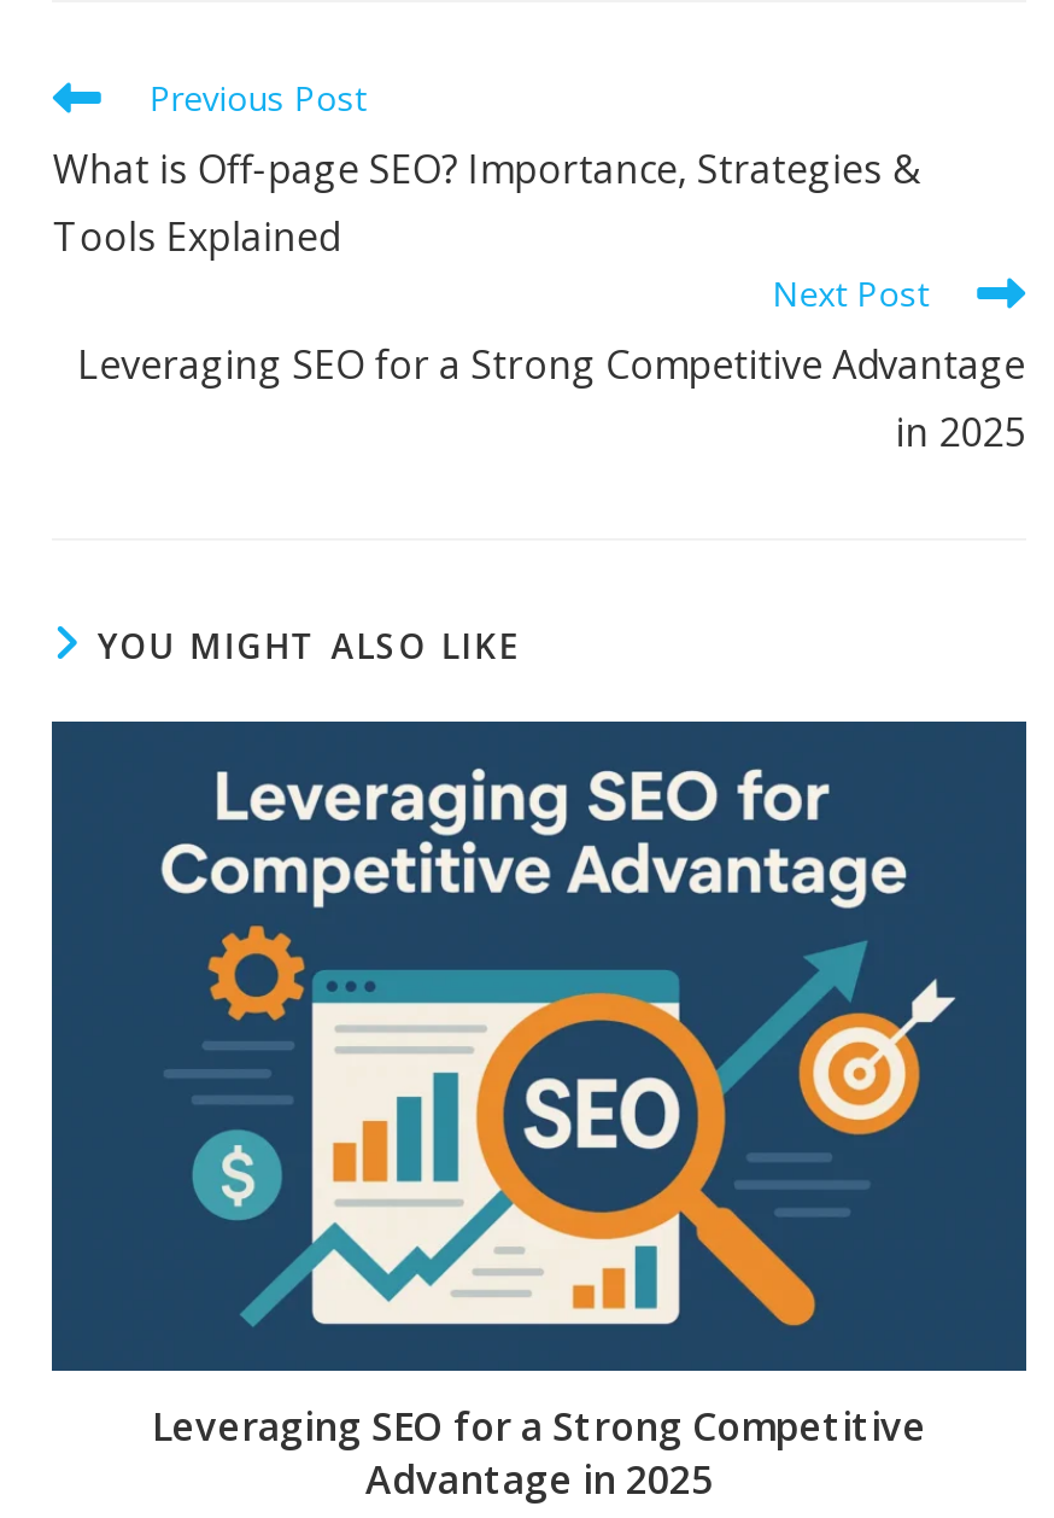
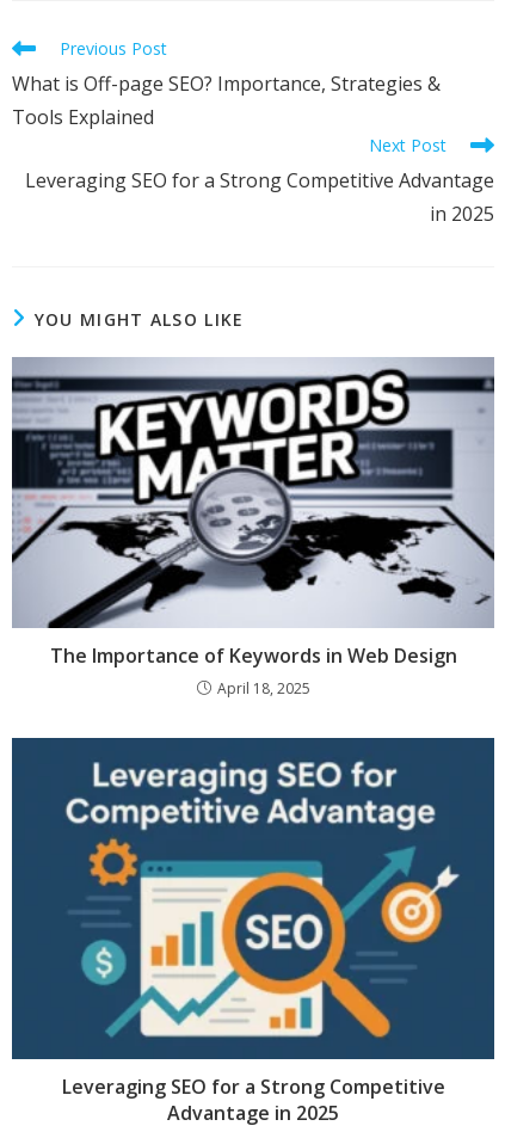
none -> [12,358,494,698] [image] | The Importance of Keywords in Web Design | April 18, 2025

